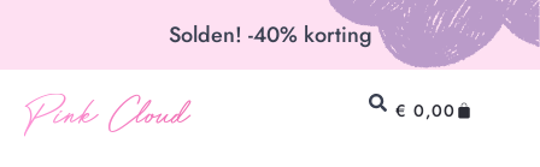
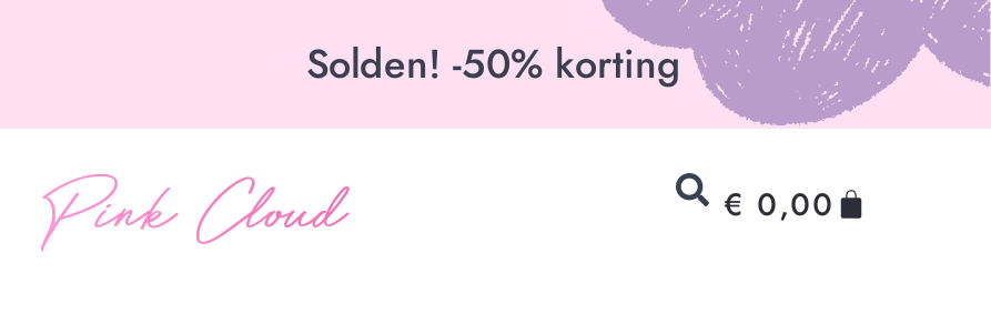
[168,19,372,50] Solden! -40% korting -> [306,36,681,93] Solden! -50% korting

